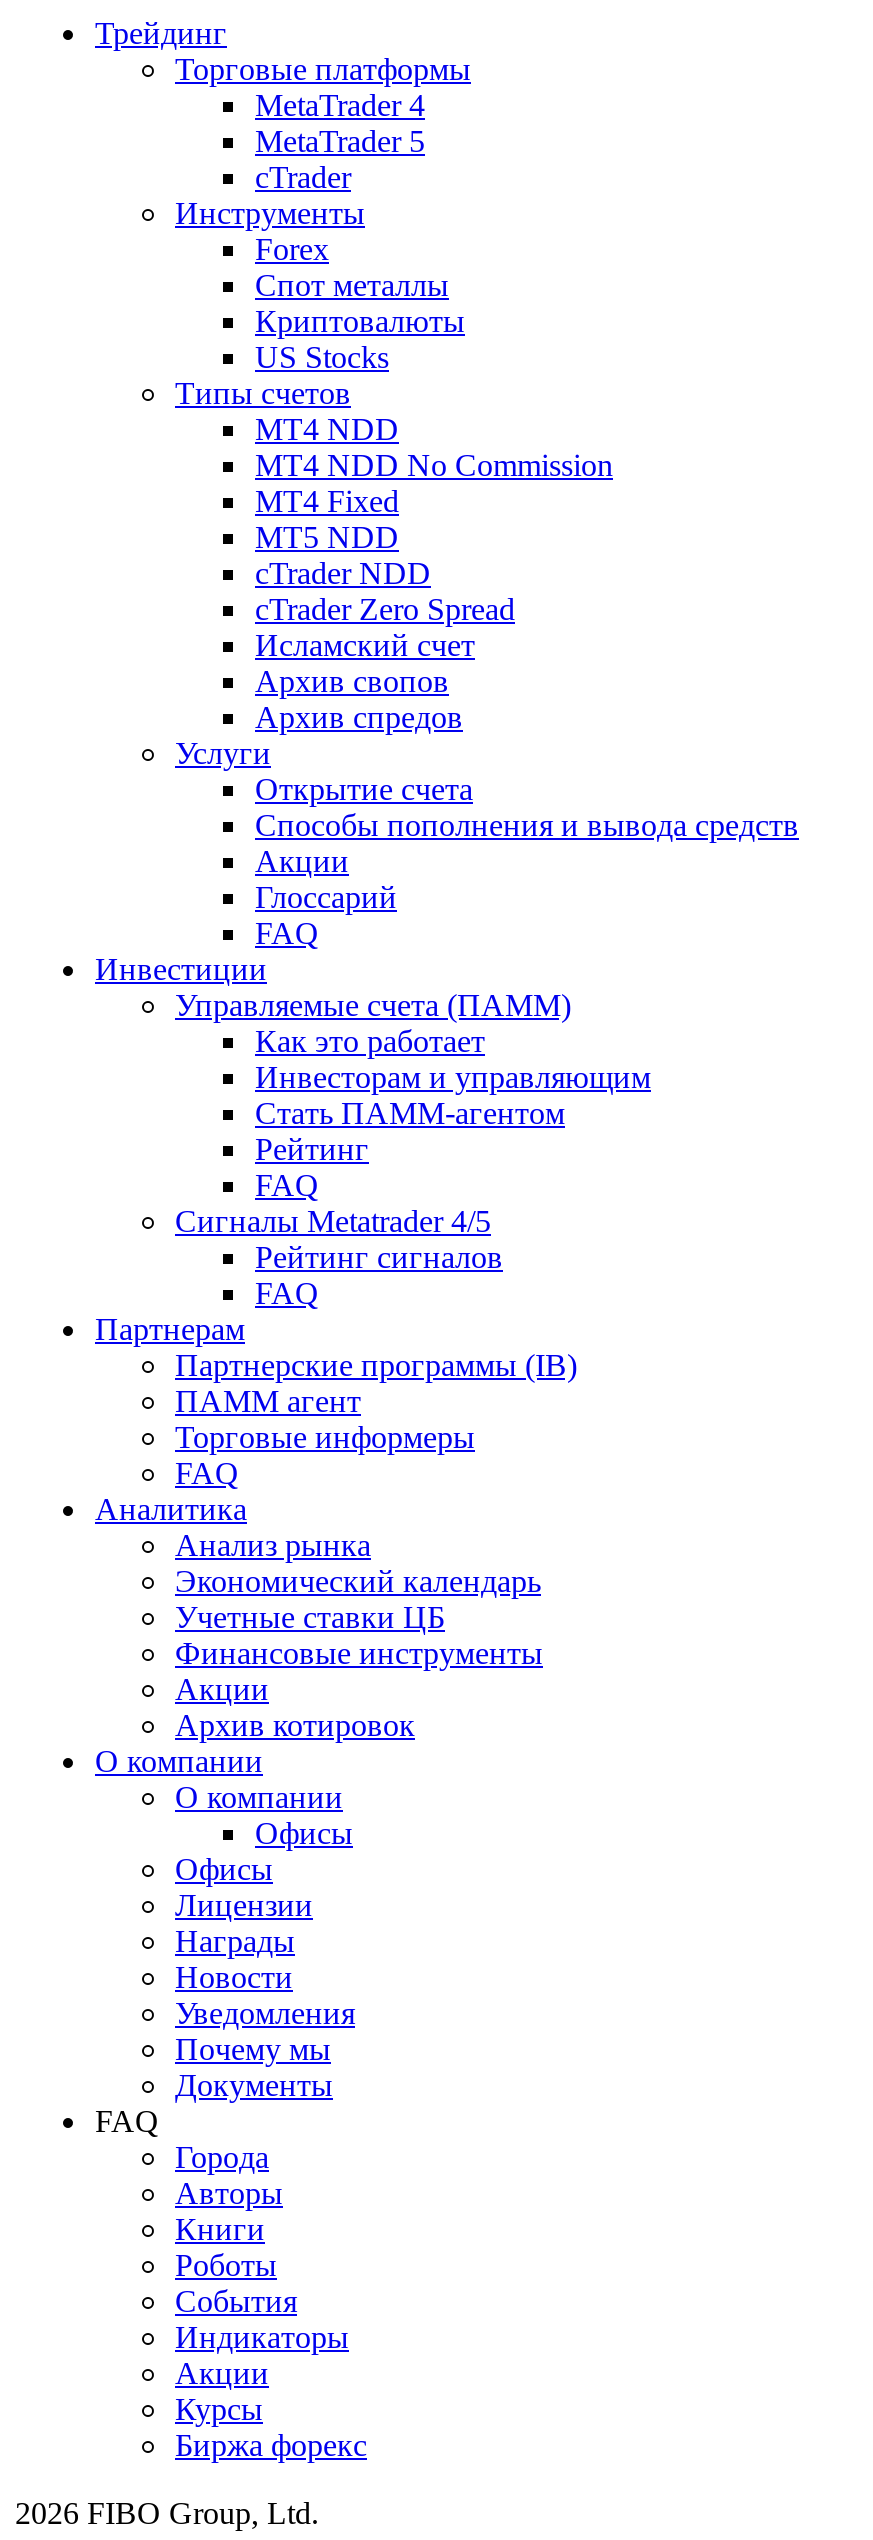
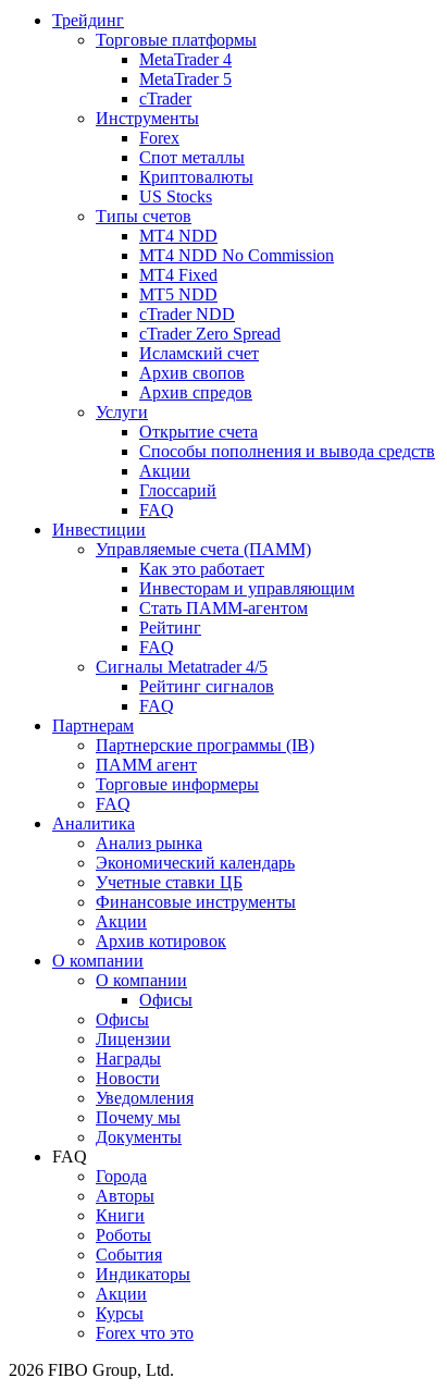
[175,2428,367,2462] Биржа форекс -> [96,1323,194,1342] Forex что это

